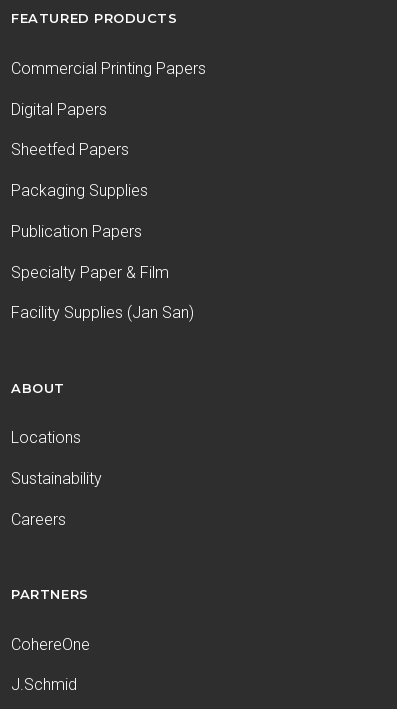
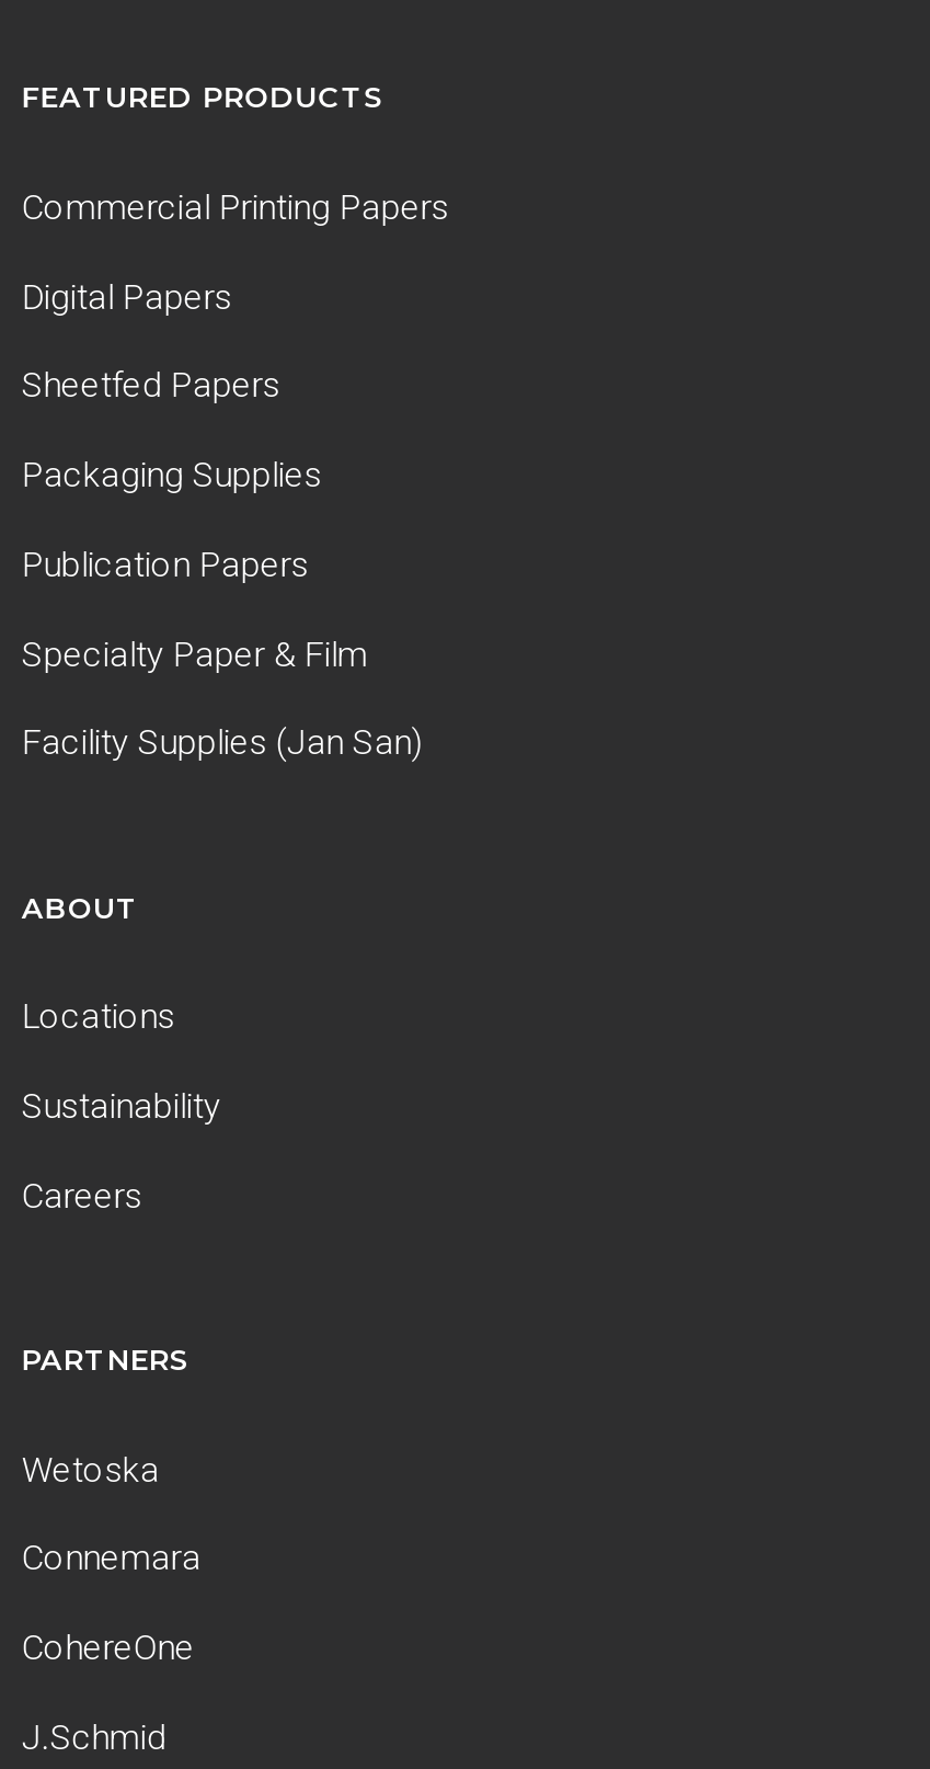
none -> [22,1448,201,1579] Wetoska | Connemara

